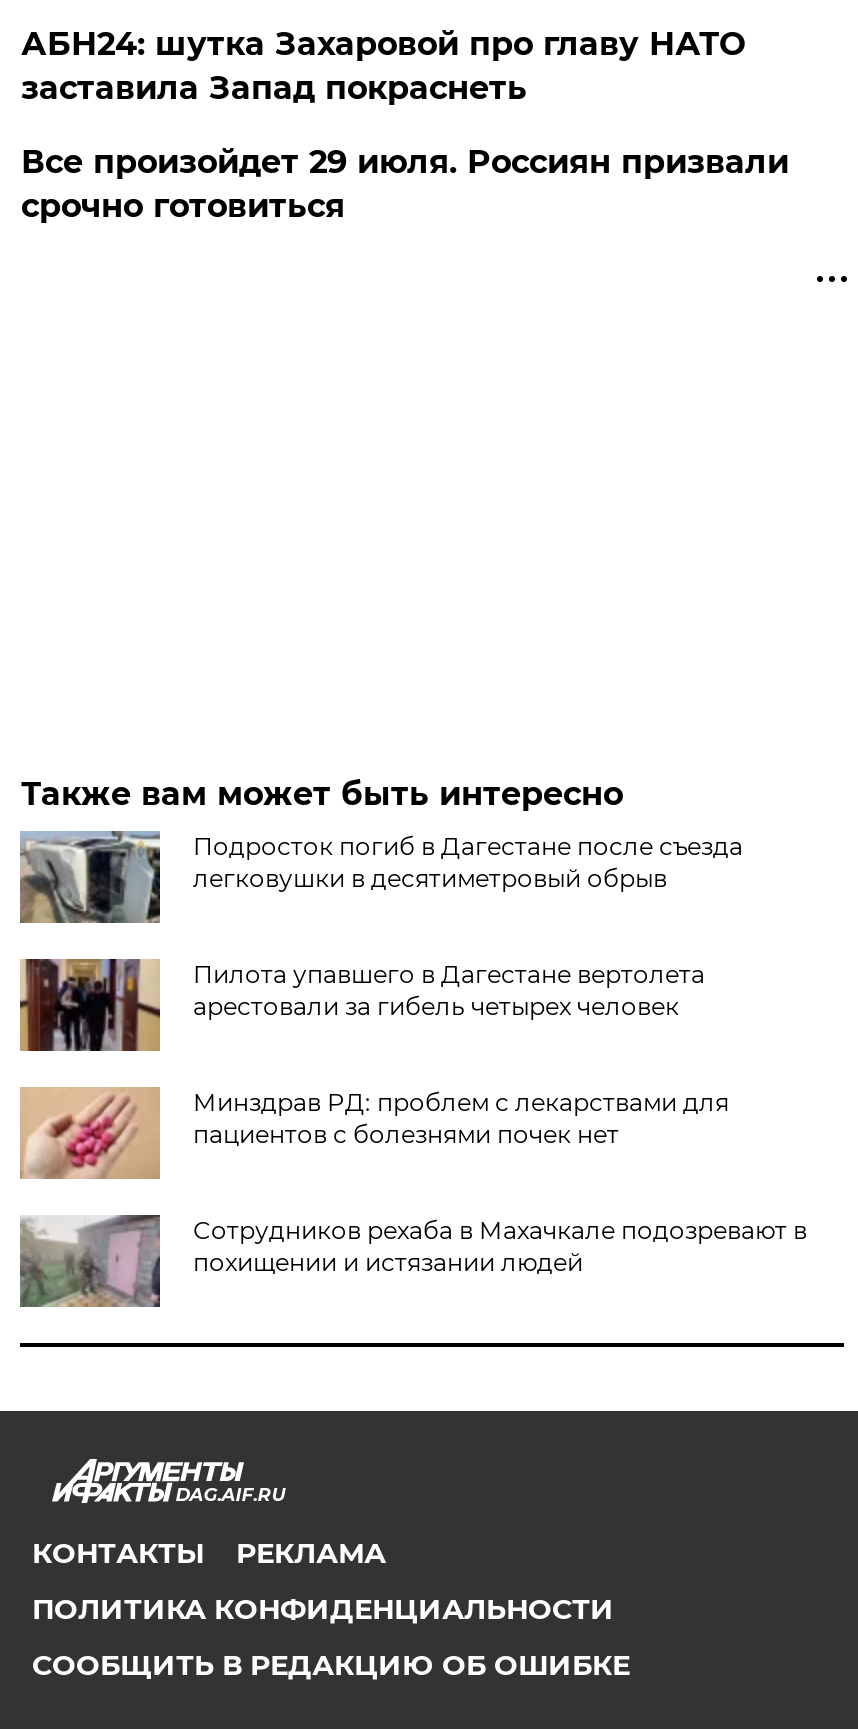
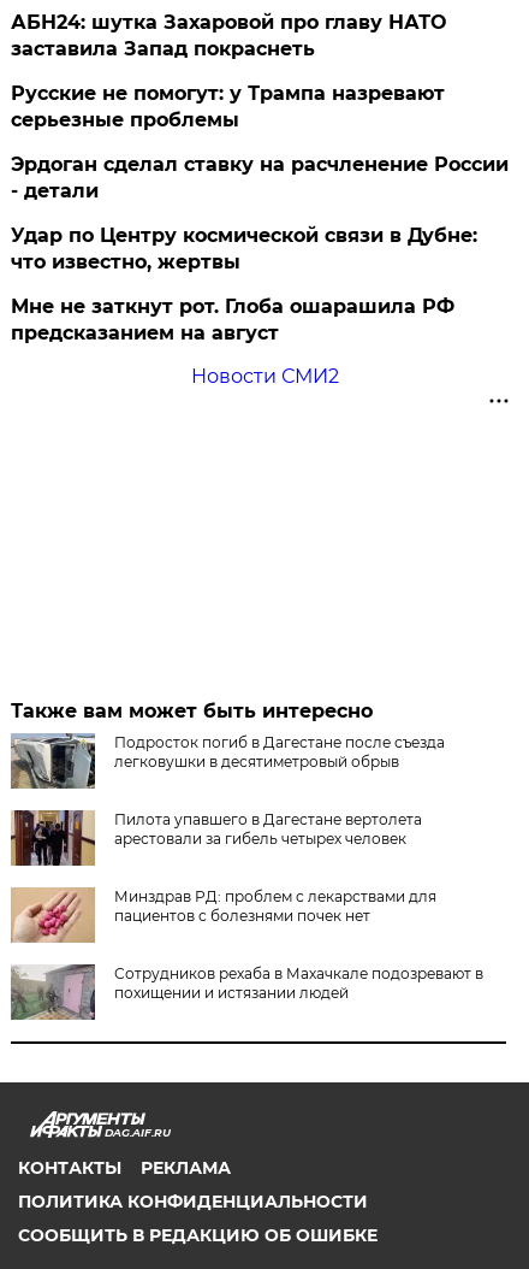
[21,144,789,226] Все произойдет 29 июля. Россиян призвали | срочно готовиться -> [11,82,509,388] Русские не помогут: у Трампа назревают | серьезные проблемы | Эрдоган сделал ставку на расчленение России | - детали | Удар по Центру космической связи в Дубне: | что известно, жертвы | Мне не заткнут рот. Глоба ошарашила РФ | предсказанием на август | Новости СМИ2

